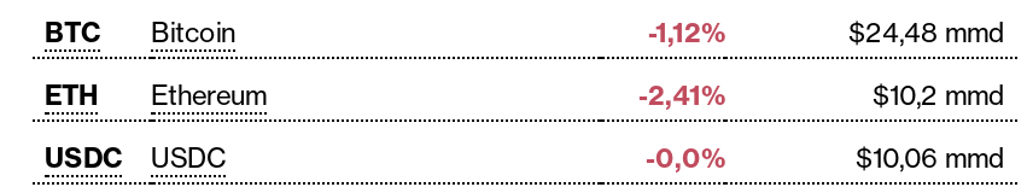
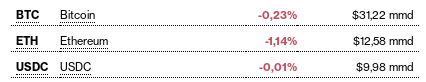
[648,14,725,48] -1,12% -> [258,7,297,21] -0,23%
[848,14,1005,48] $24,48 mmd -> [352,7,414,21] $31,22 mmd
[638,77,725,111] -2,41% -> [265,33,297,47] -1,14%
[873,77,1005,111] $10,2 mmd -> [353,33,414,47] $12,58 mmd
[646,140,725,174] -0,0% -> [259,59,297,73] -0,01%
[856,140,1005,174] $10,06 mmd -> [356,59,414,73] $9,98 mmd

